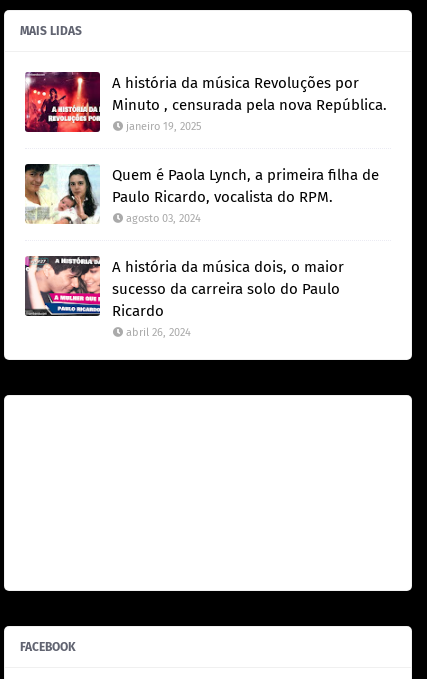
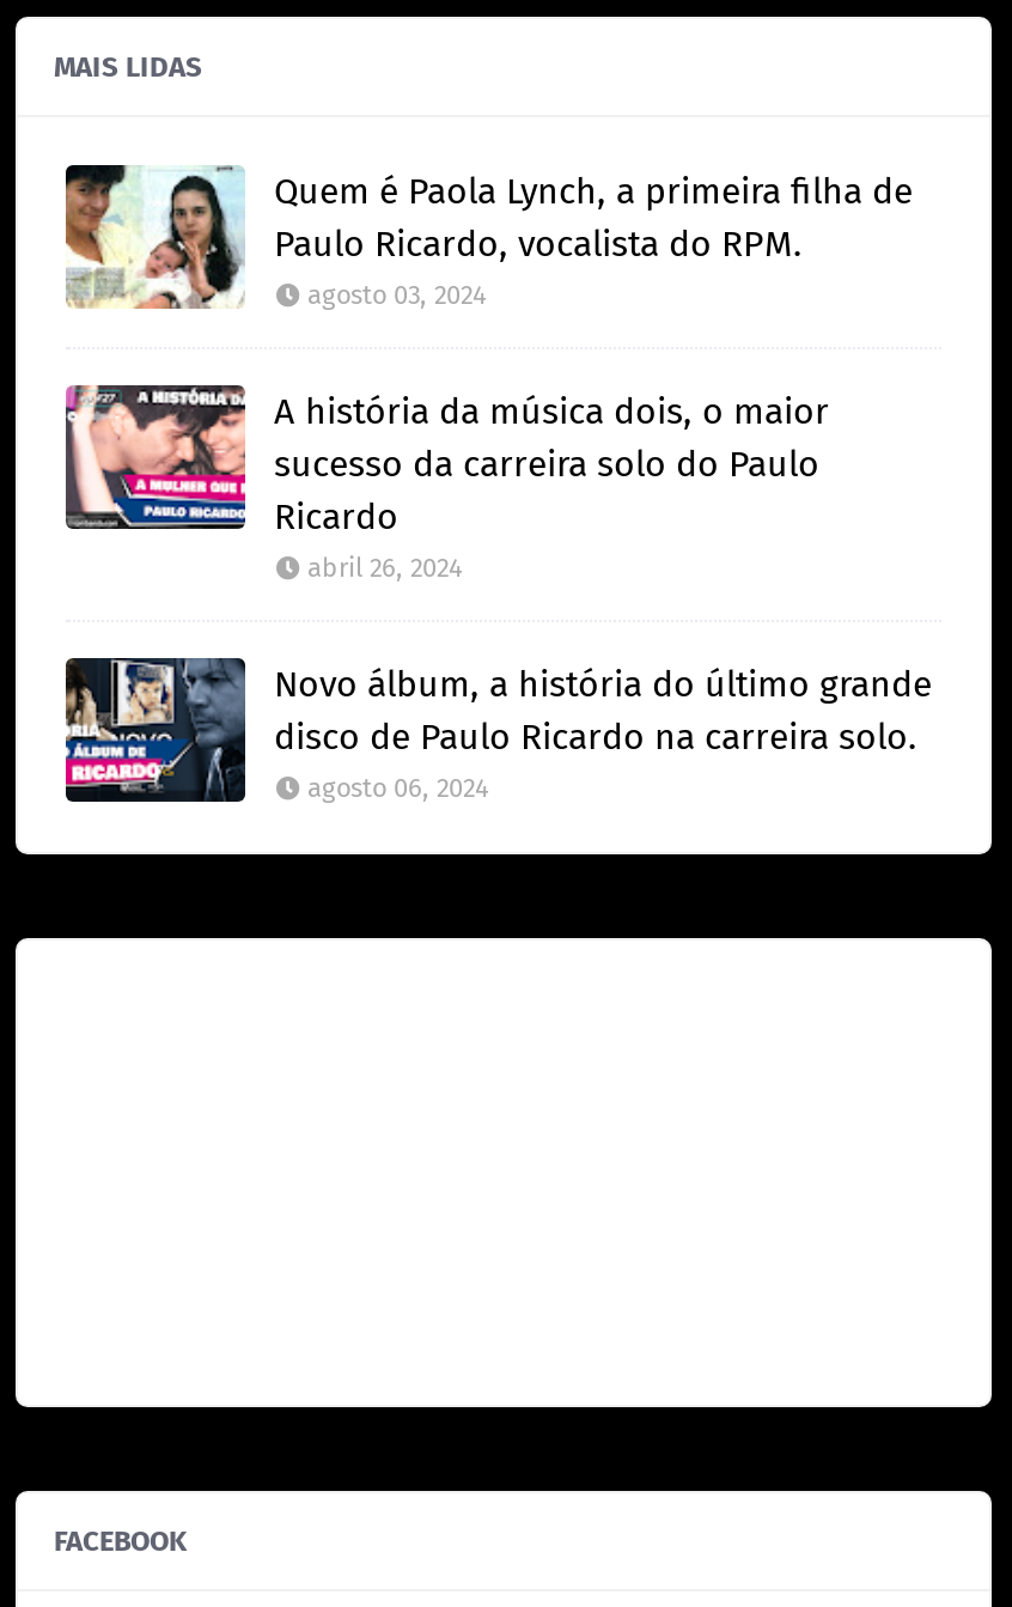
[24,71,387,133] [image] | A história da música Revoluções por | Minuto , censurada pela nova República. | janeiro 19, 2025 -> none
moved [24,162,379,339] -> [63,160,913,585]: [image] | Quem é Paola Lynch, a primeira filha de | Paulo Ricardo, vocalista do RPM. | agosto 03, 2024 | A história da música dois, o maior | sucesso da carreira solo do Paulo | Ricardo | abril 26, 2024
none -> [63,634,932,805] [image] | Novo álbum, a história do último grande | disco de Paulo Ricardo na carreira solo. | agosto 06, 2024

